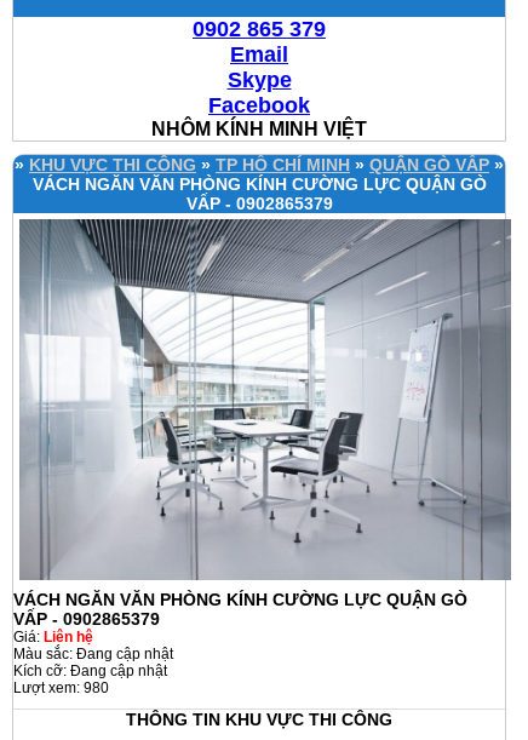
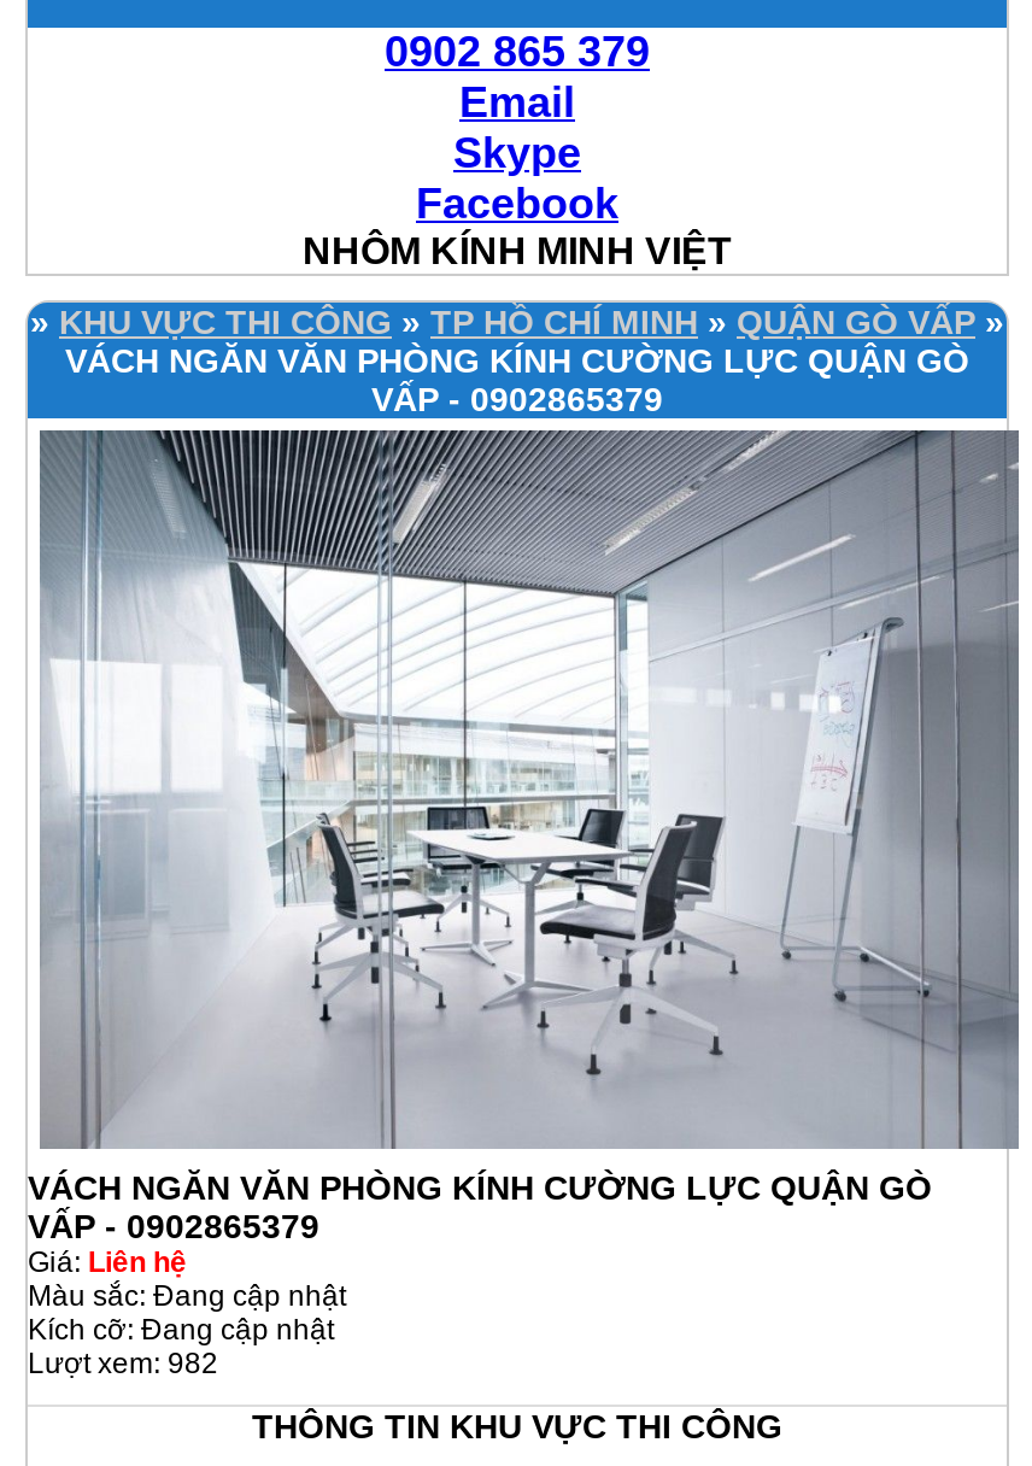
[13,680,109,697] Lượt xem: 980 -> [28,1347,218,1381] Lượt xem: 982

